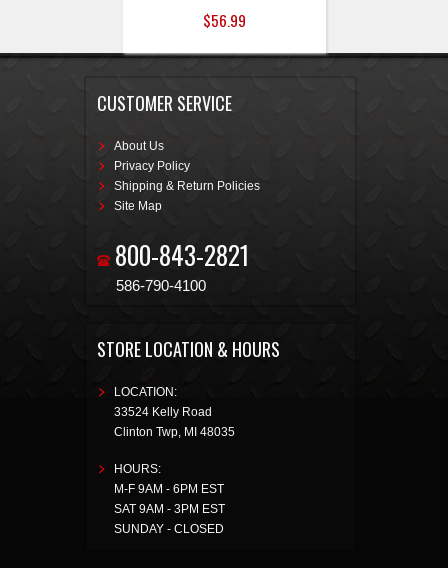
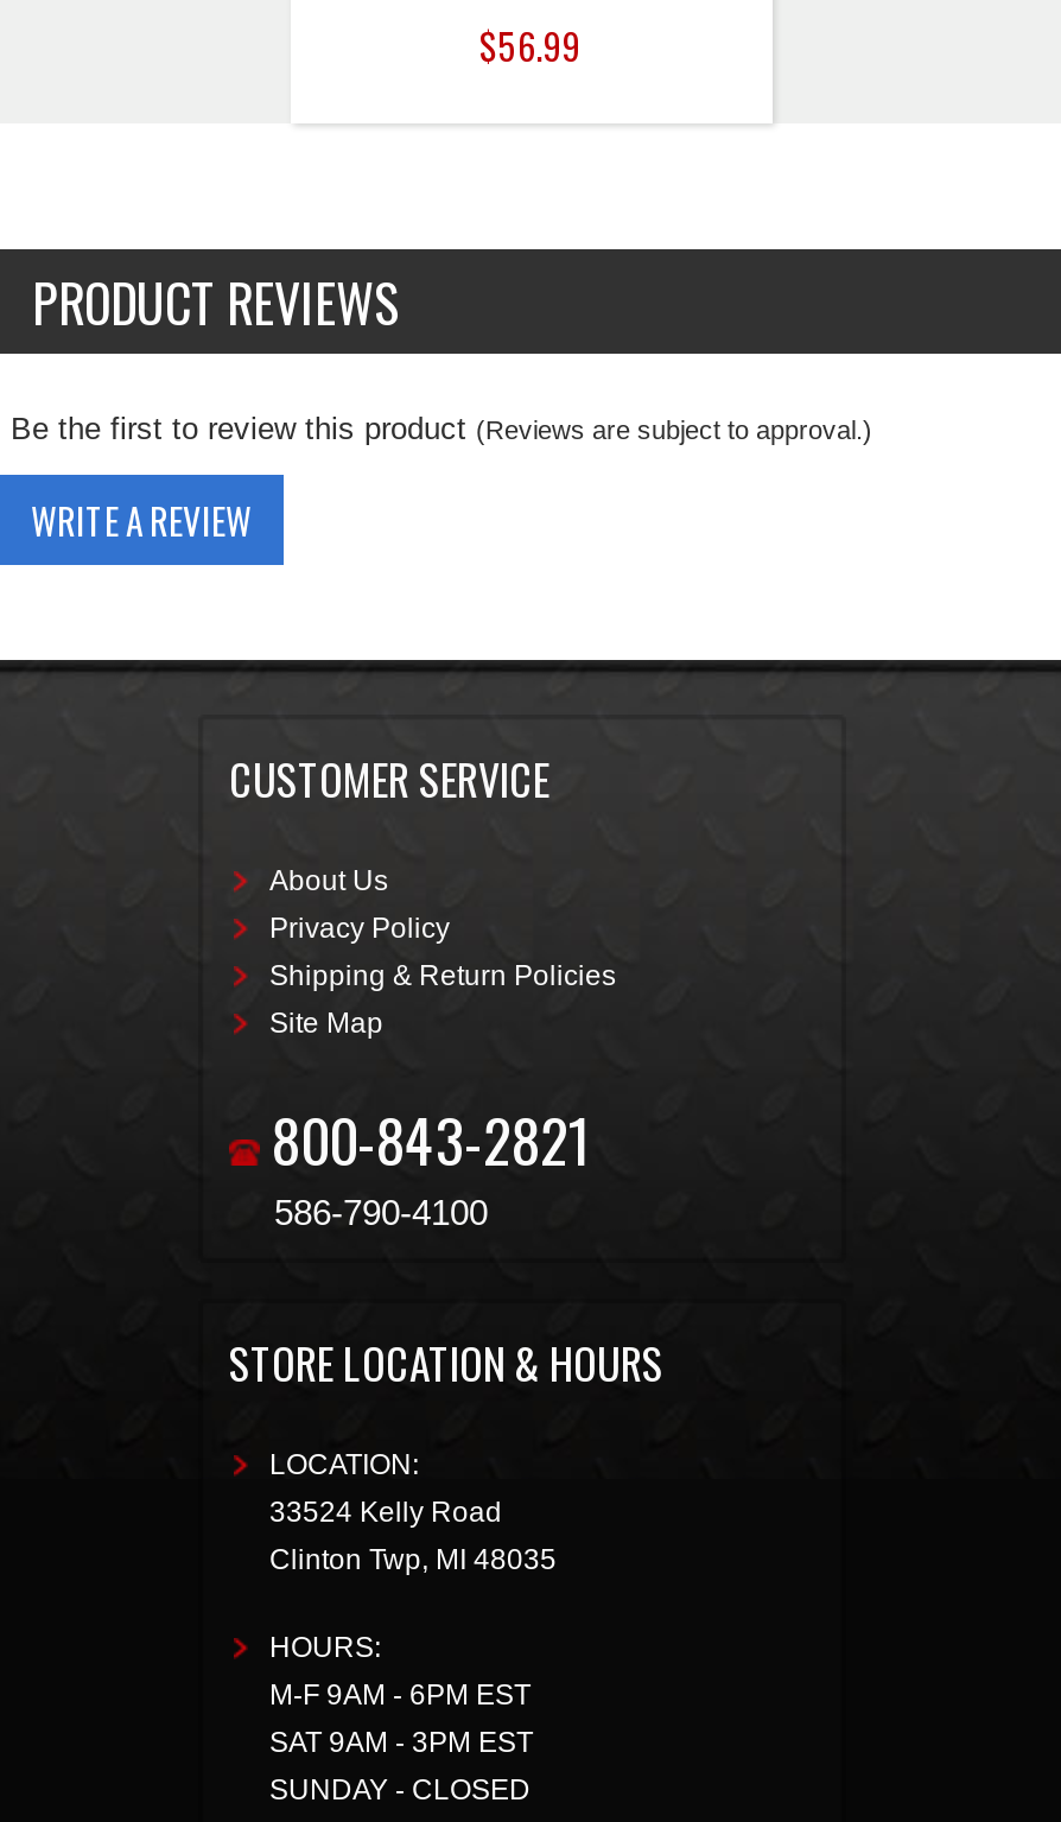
none -> [11,264,872,547] PRODUCT REVIEWS | Be the first to review this product (Reviews are subject to approval.) | WRITE A REVIEW

